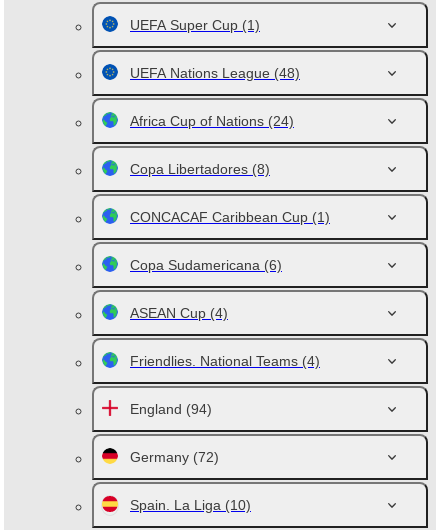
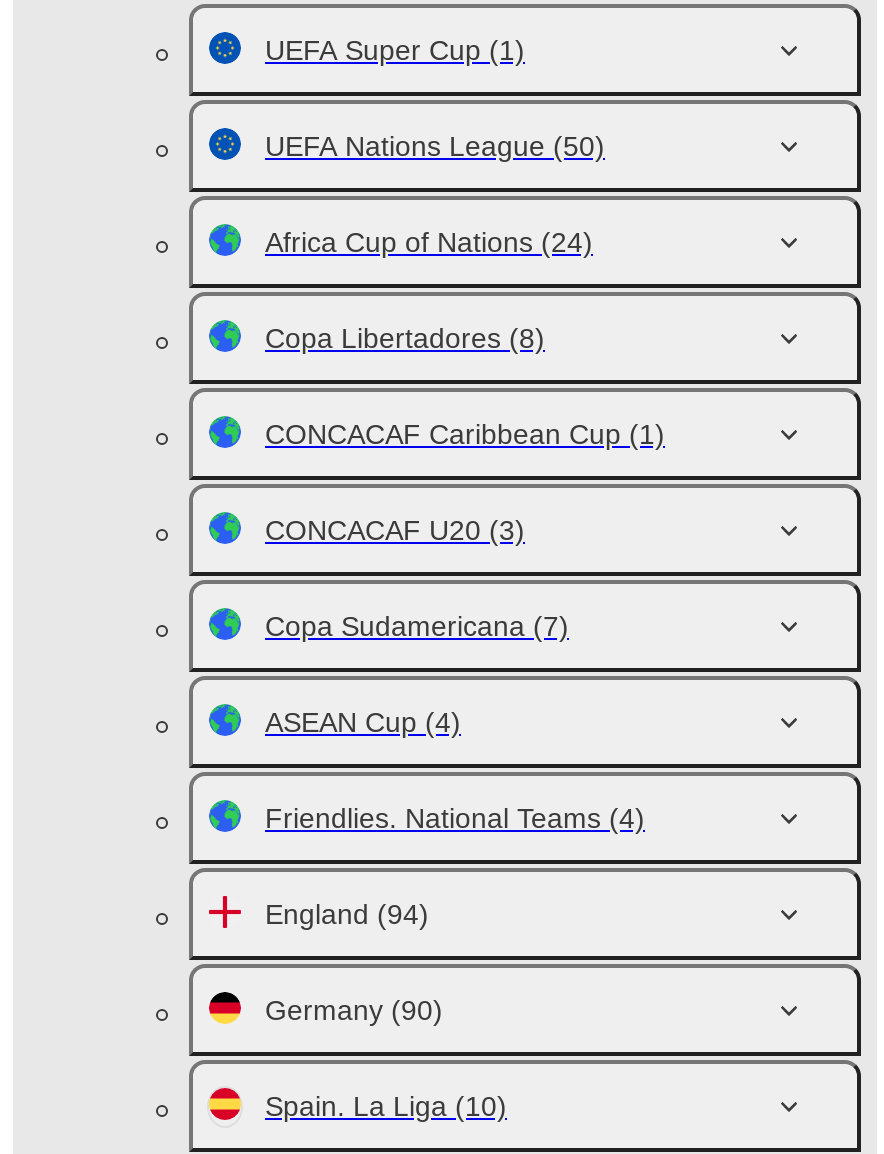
[130,65,300,81] UEFA Nations League (48) -> [265,130,605,162] UEFA Nations League (50)
[130,257,282,273] Copa Sudamericana (6) -> [265,514,569,642] CONCACAF U20 (3) | Copa Sudamericana (7)
[130,449,219,465] Germany (72) -> [265,994,443,1026] Germany (90)

